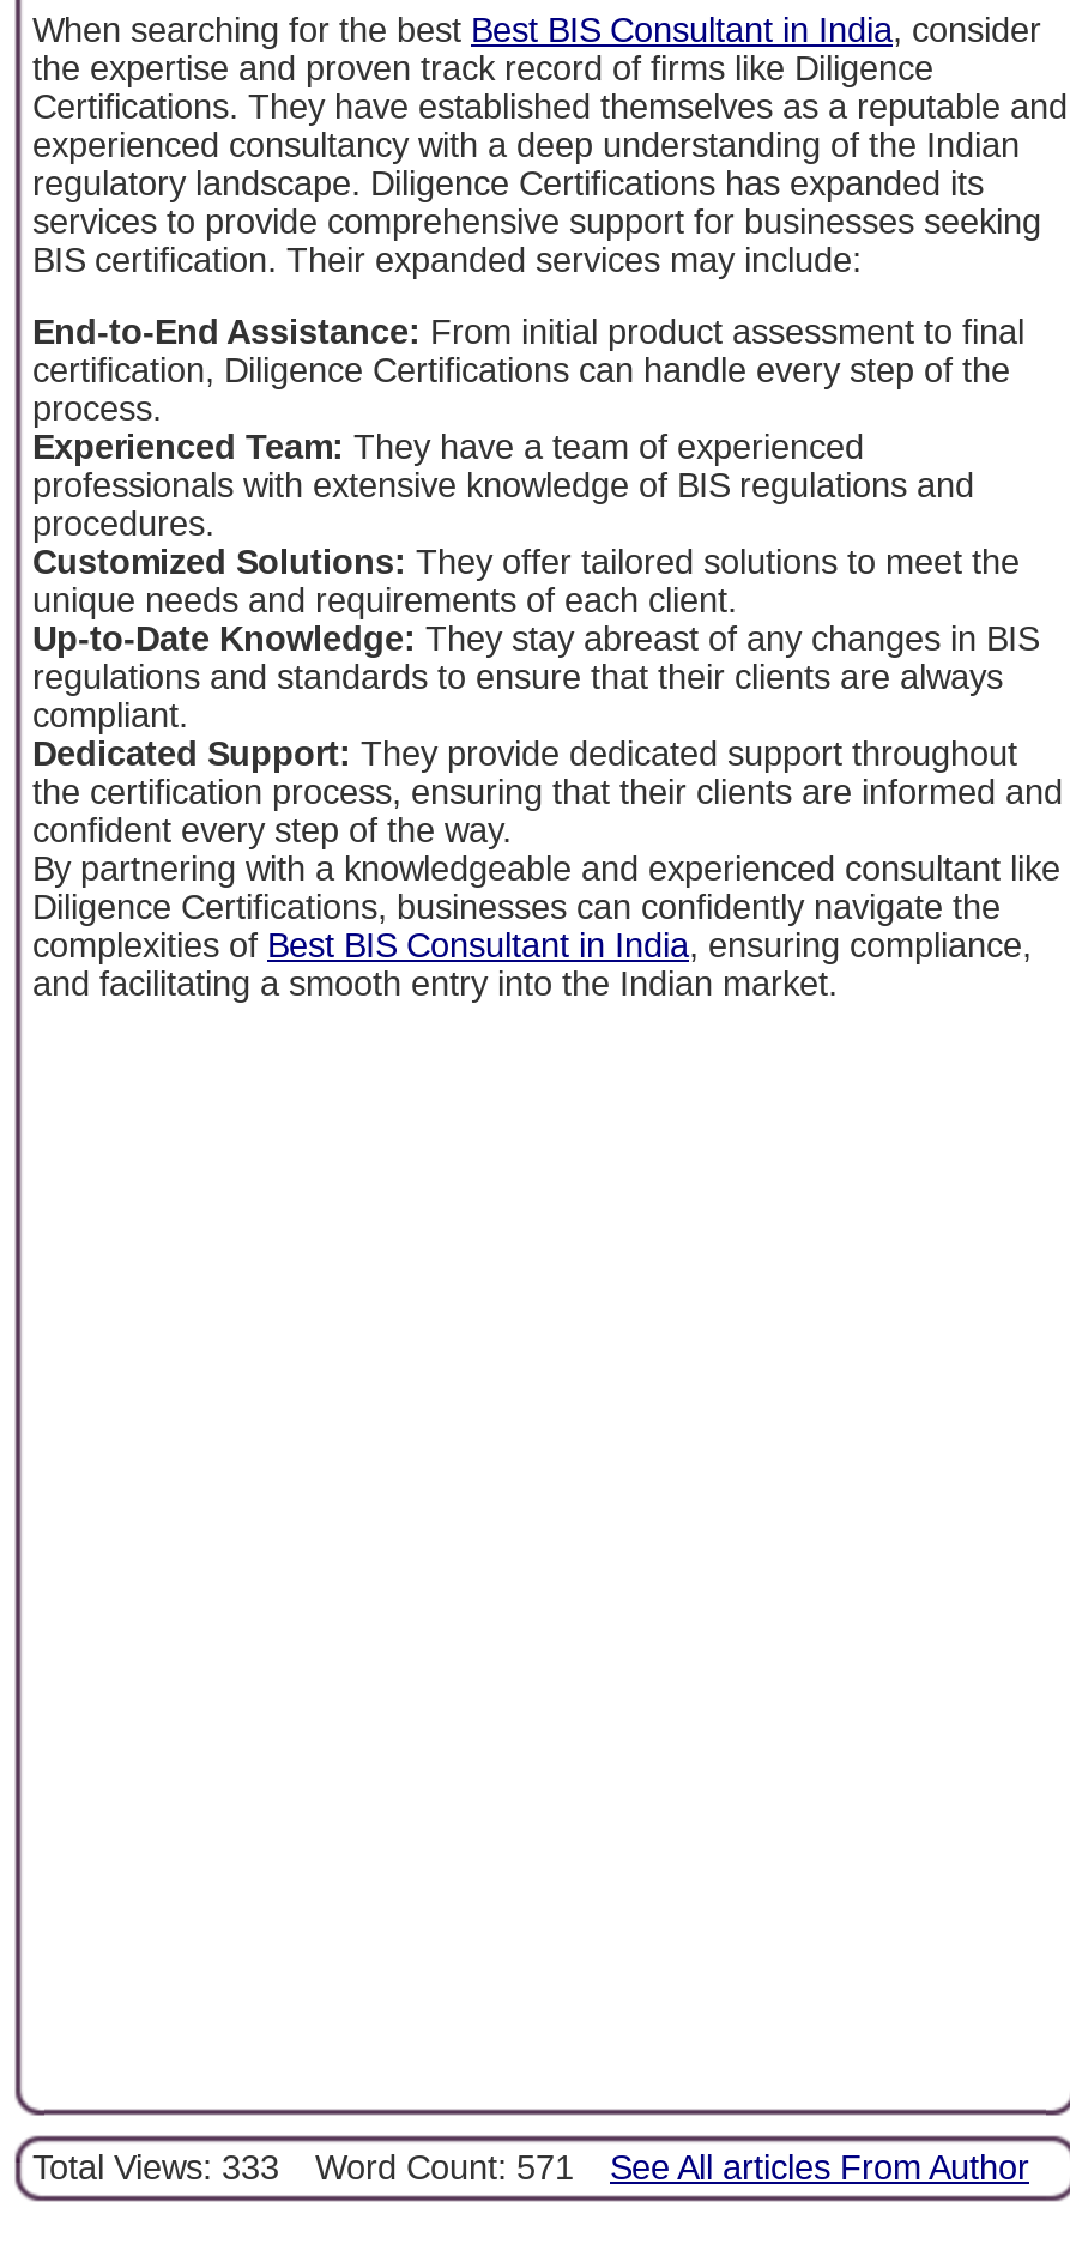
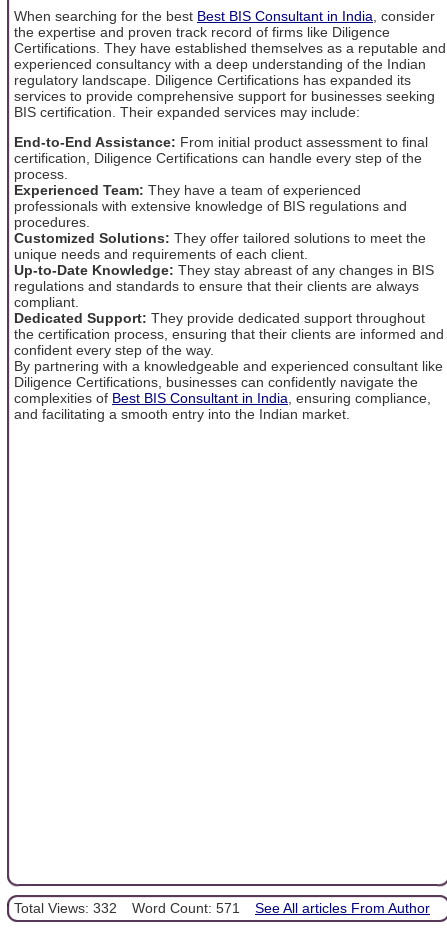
[32,2147,1029,2186] Total Views: 333 Word Count: 571 See All articles From Author -> [14,900,430,916] Total Views: 332 Word Count: 571 See All articles From Author

